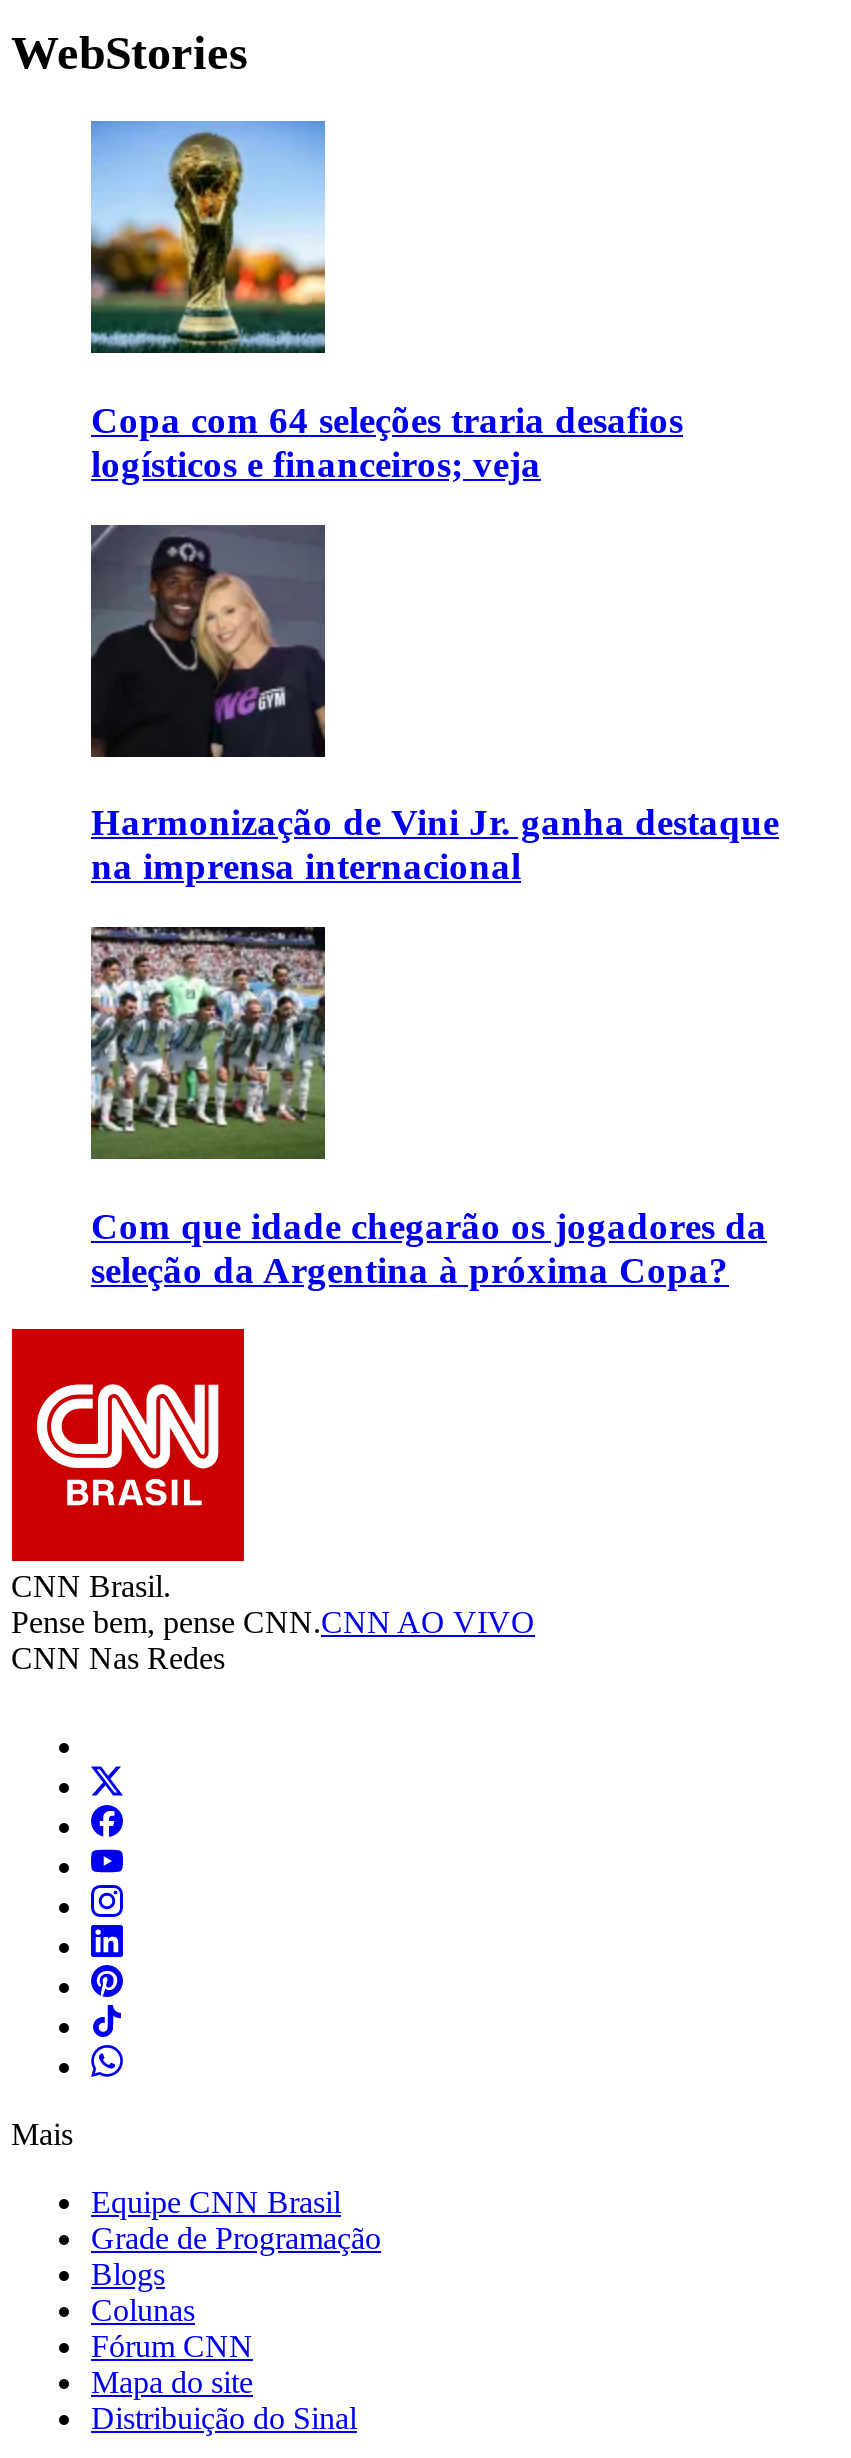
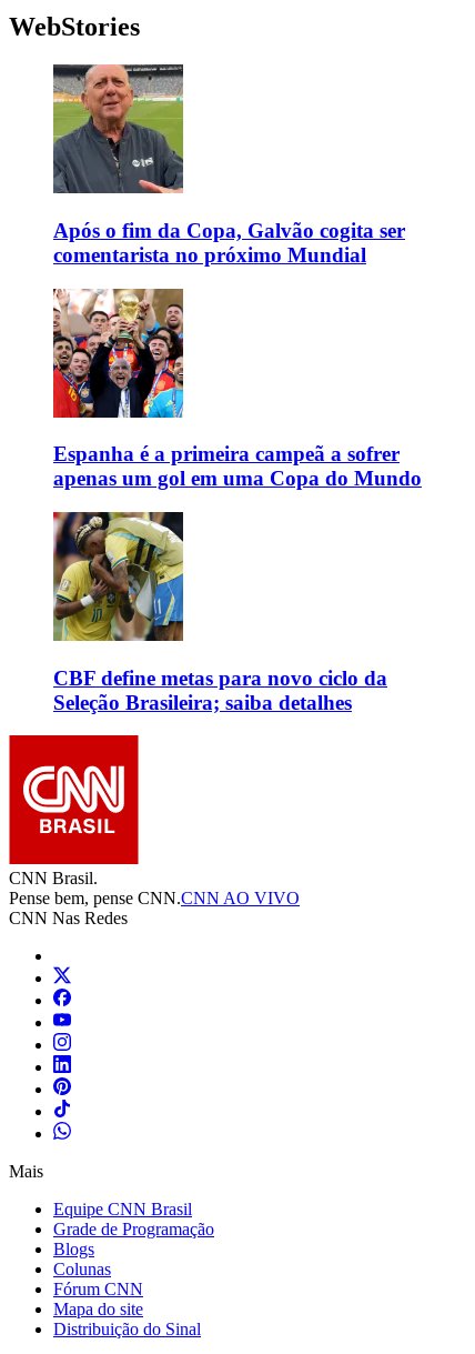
[89,119,683,485] [image] | Copa com 64 seleções traria desafios | logísticos e financeiros; veja -> [52,63,405,266] [image] | Após o fim da Copa, Galvão cogita ser | comentarista no próximo Mundial
[89,523,779,888] [image] | Harmonização de Vini Jr. ganha destaque | na imprensa internacional -> [52,289,422,490] [image] | Espanha é a primeira campeã a sofrer | apenas um gol em uma Copa do Mundo
[89,925,767,1290] [image] | Com que idade chegarão os jogadores da | seleção da Argentina à próxima Copa? -> [52,511,387,714] [image] | CBF define metas para novo ciclo da | Seleção Brasileira; saiba detalhes

